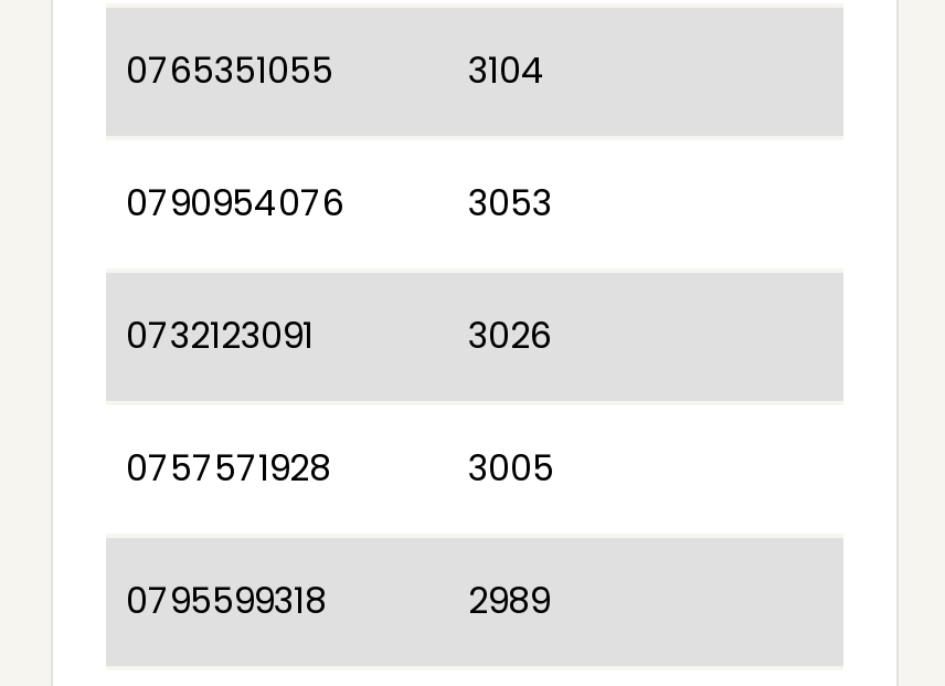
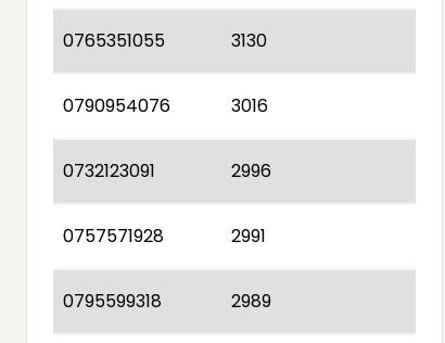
[468,45,545,96] 3104 -> [231,28,267,53] 3130
[468,178,552,229] 3053 -> [231,93,268,118] 3016
[468,310,552,361] 3026 -> [231,158,271,183] 2996
[468,443,554,494] 3005 -> [231,224,266,249] 2991

